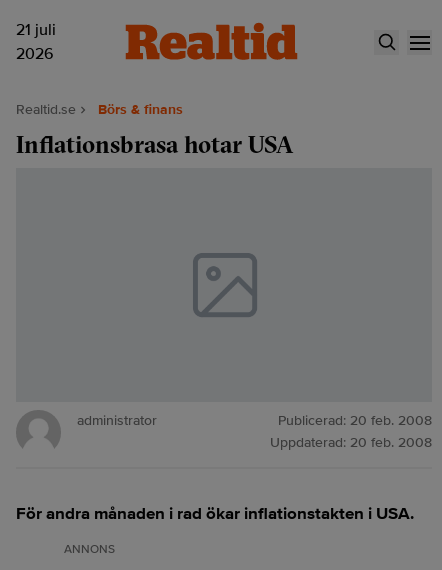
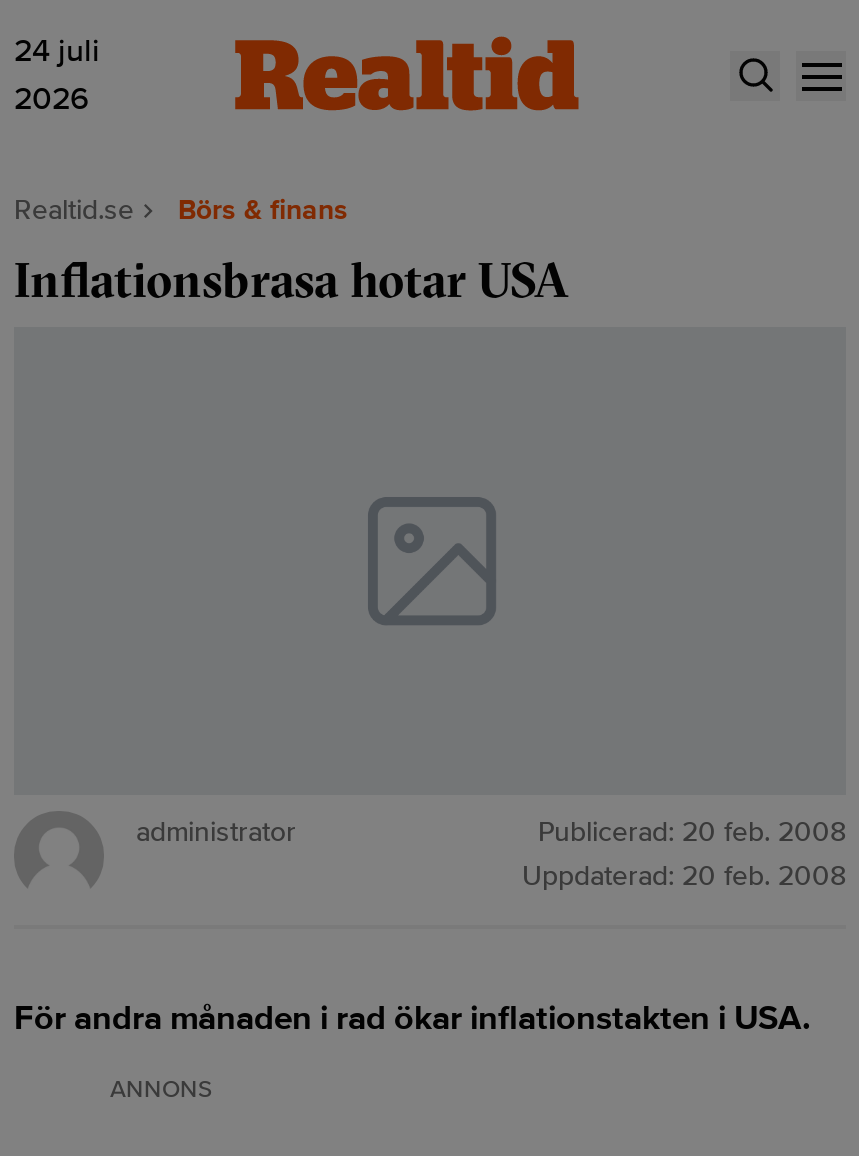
[16,20,56,40] 21 juli -> [14,31,100,71] 24 juli

